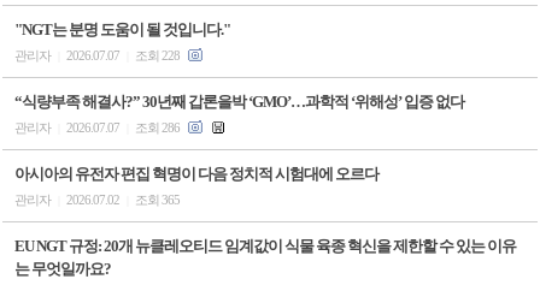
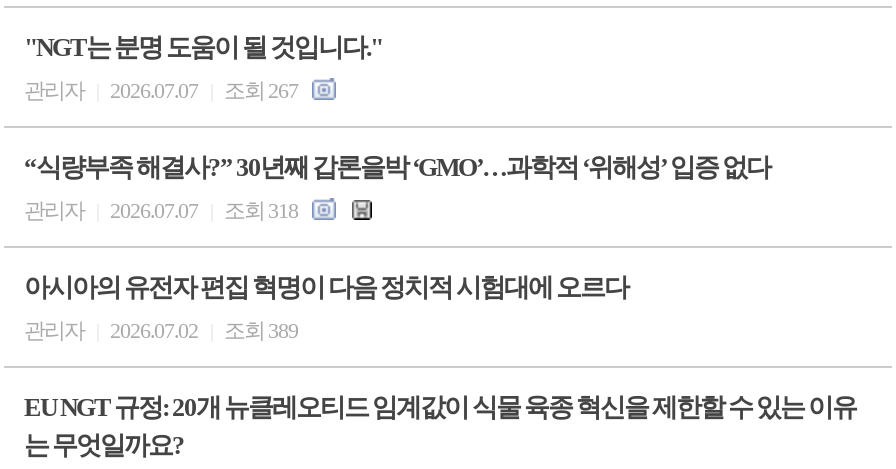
[14,48,182,63] 관리자 2026.07.07 조회 228 -> [24,78,302,102] 관리자 2026.07.07 조회 267
[14,120,182,135] 관리자 2026.07.07 조회 286 -> [24,198,302,222] 관리자 2026.07.07 조회 318
[14,192,180,207] 관리자 2026.07.02 조회 365 -> [24,318,298,342] 관리자 2026.07.02 조회 389

